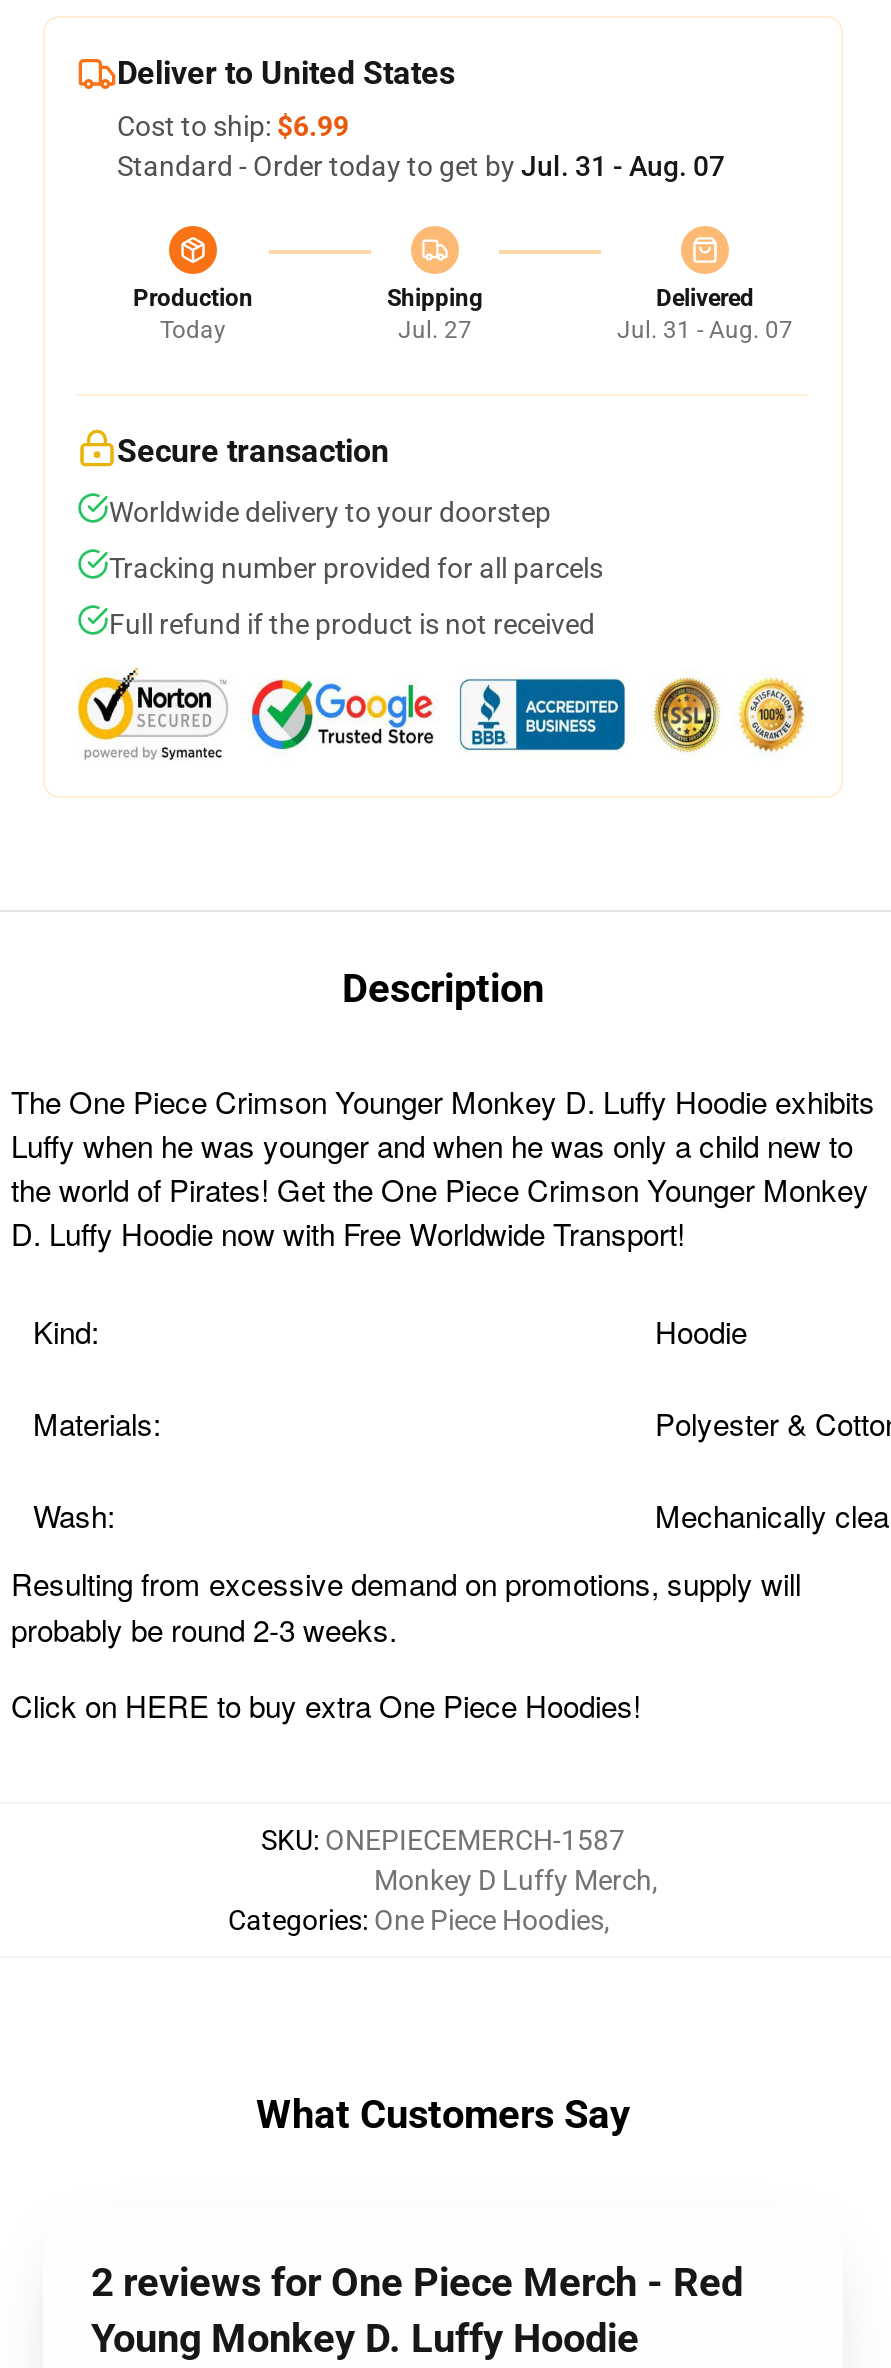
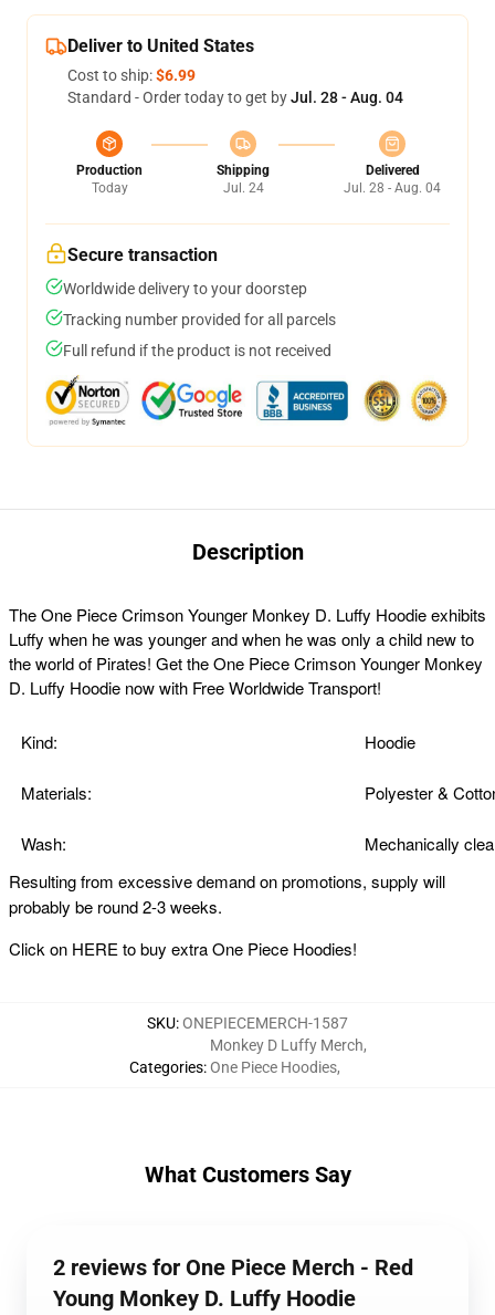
[117,150,725,182] Standard - Order today to get by Jul. 31 - Aug. 07 -> [67,88,403,106] Standard - Order today to get by Jul. 28 - Aug. 04
[398,316,472,344] Jul. 27 -> [223,180,264,196] Jul. 24
[617,316,793,344] Jul. 31 - Aug. 07 -> [344,180,441,196] Jul. 28 - Aug. 04

